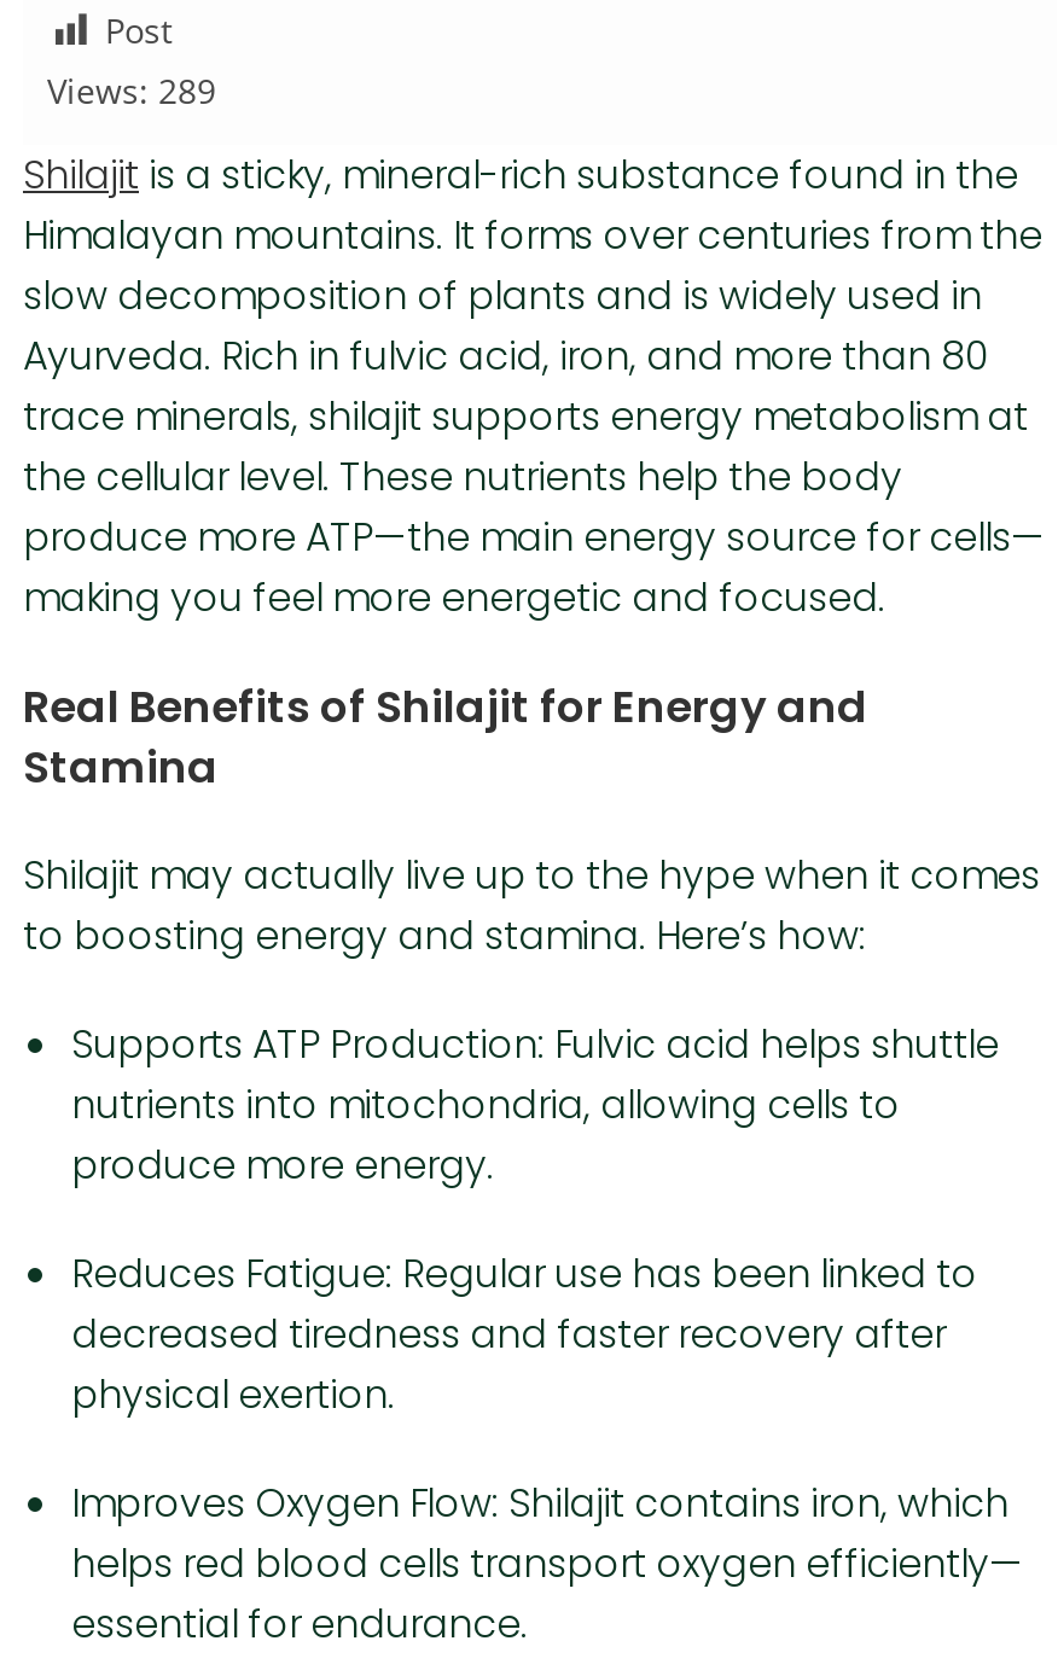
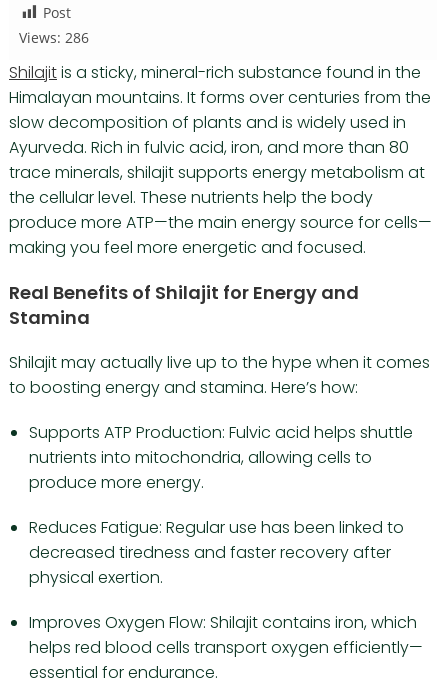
[47,68,216,114] Views: 289 -> [19,28,89,47] Views: 286

